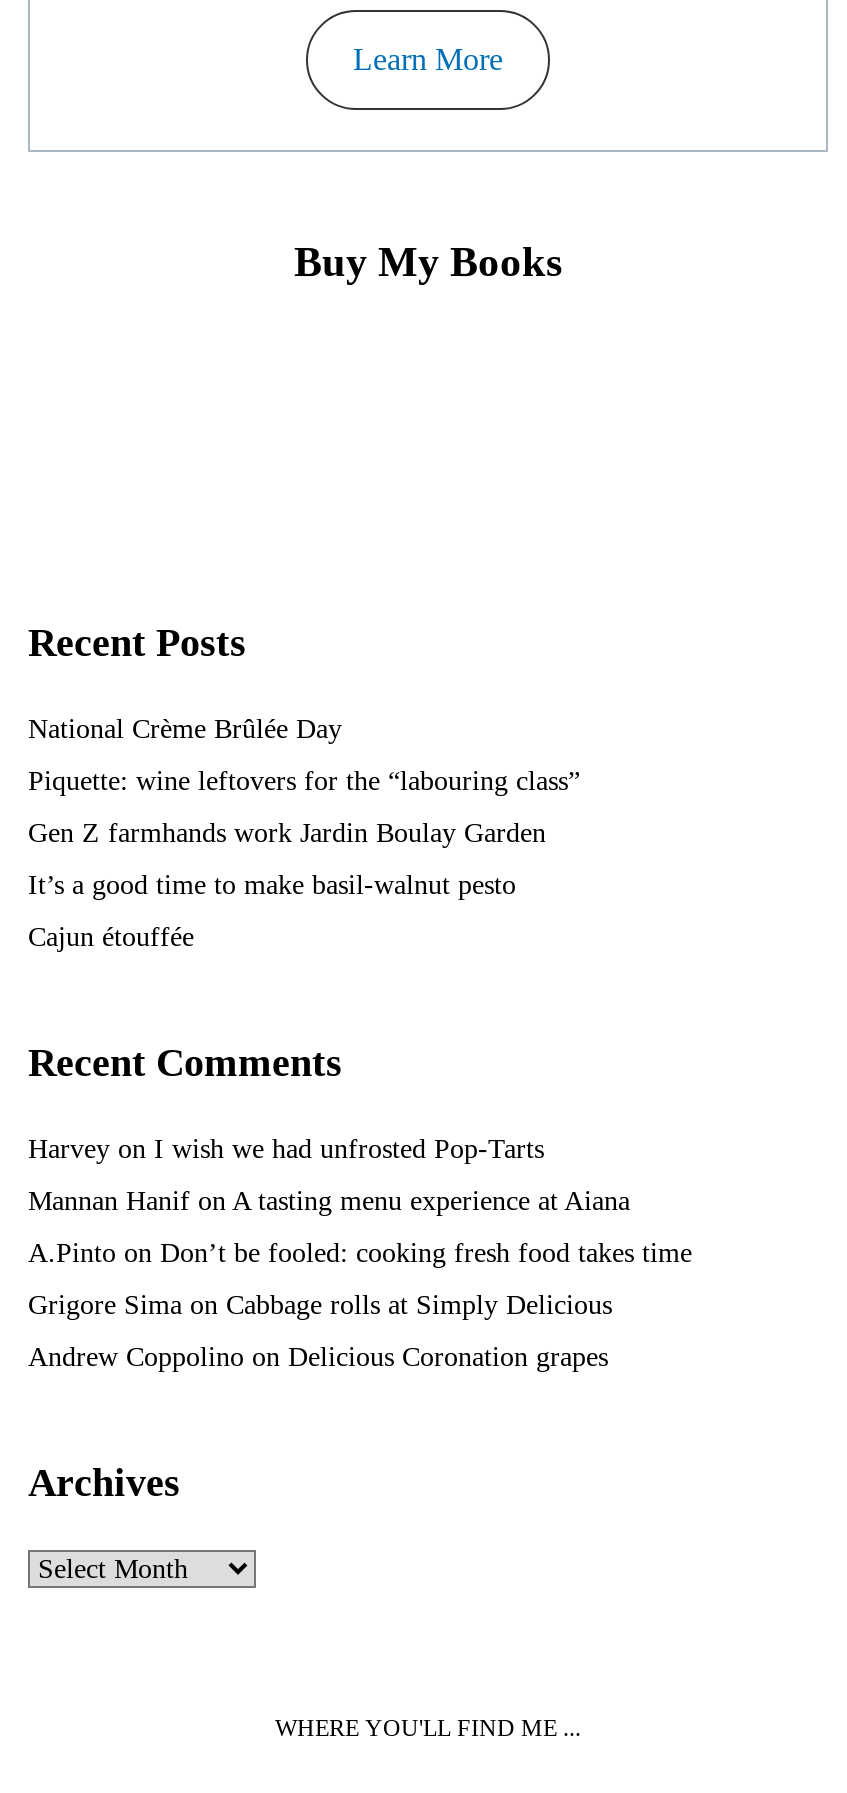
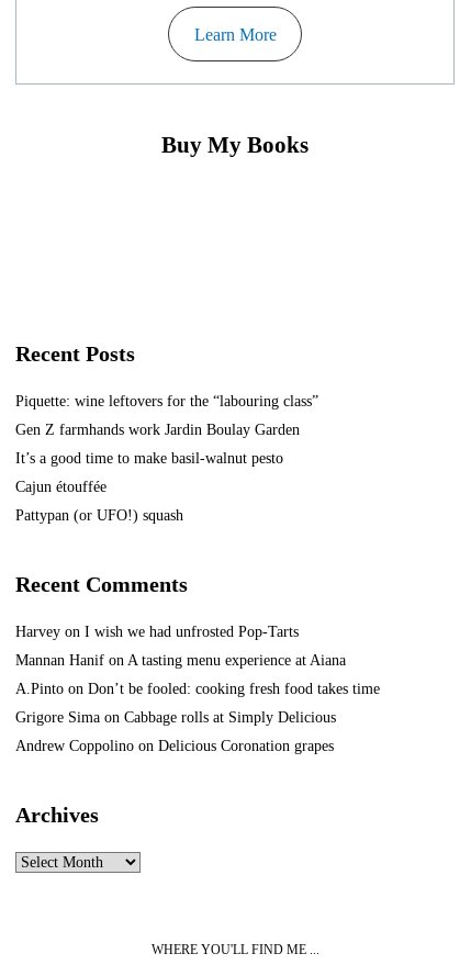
[28,713,342,743] National Crème Brûlée Day -> none
moved [28,765,580,951] -> [15,393,318,495]: Piquette: wine leftovers for the “labouring class” | Gen Z farmhands work Jardin Boulay Garden | It’s a good time to make basil-walnut pesto | Cajun étouffée
none -> [15,507,183,524] Pattypan (or UFO!) squash

